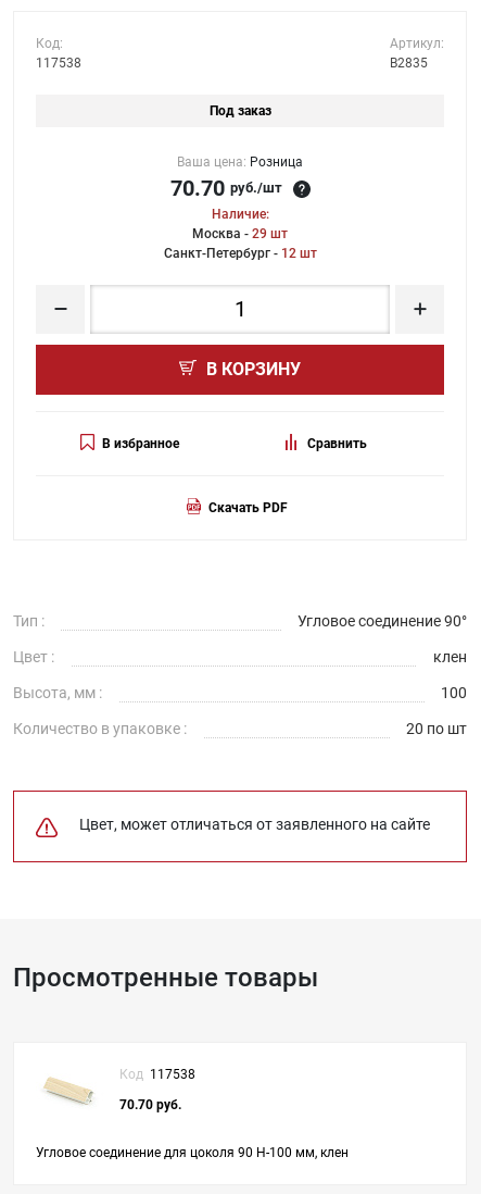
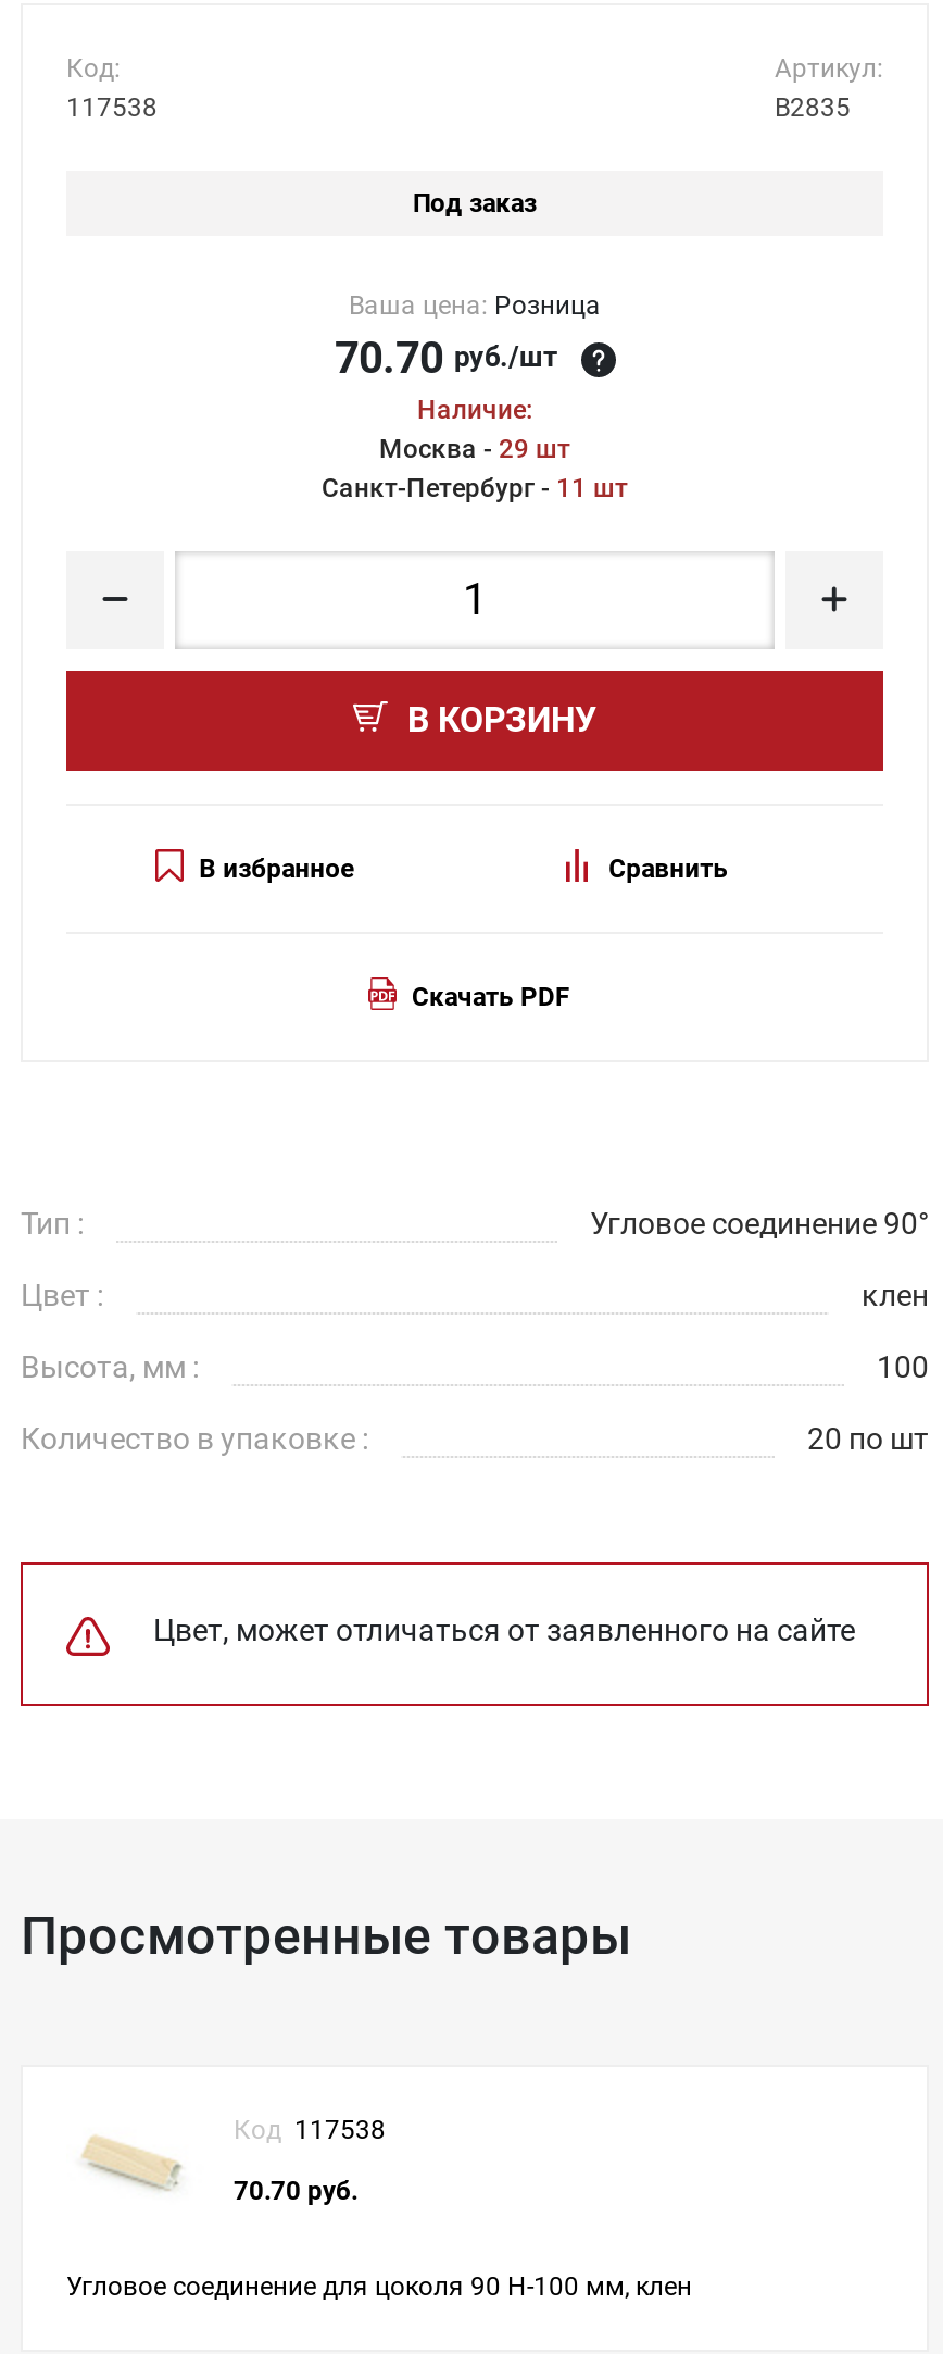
[163,245,317,261] Санкт-Петербург - 12 шт -> [322,472,628,503] Санкт-Петербург - 11 шт

